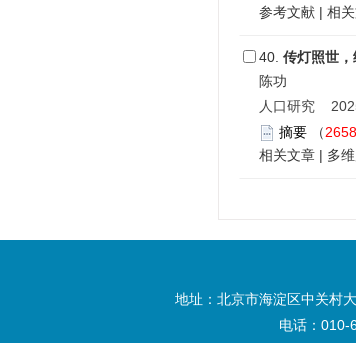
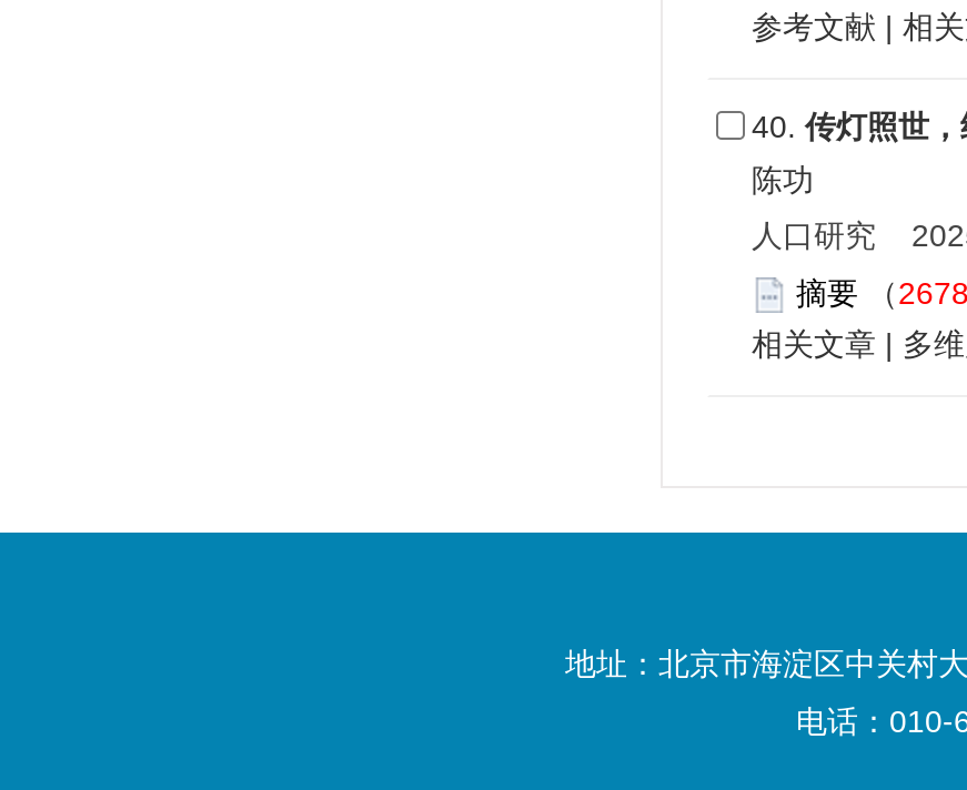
[279,124,356,140] 摘要（2658 -> [796,275,967,311] 摘要（2678

